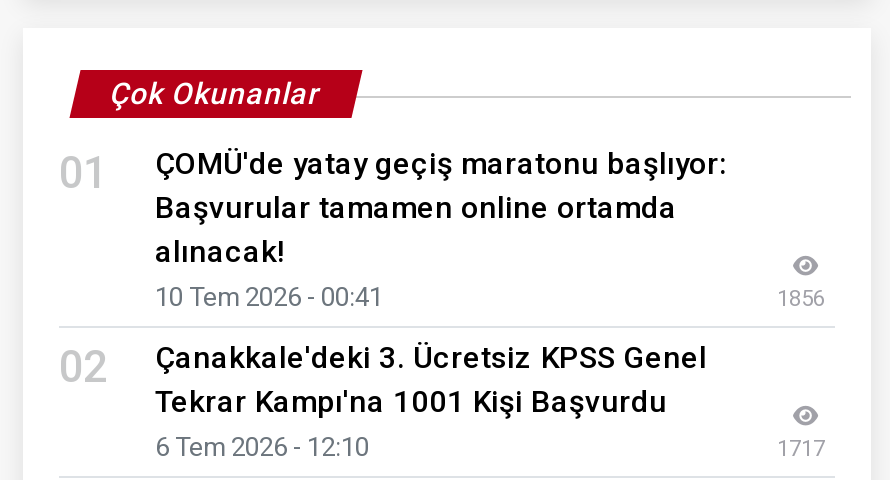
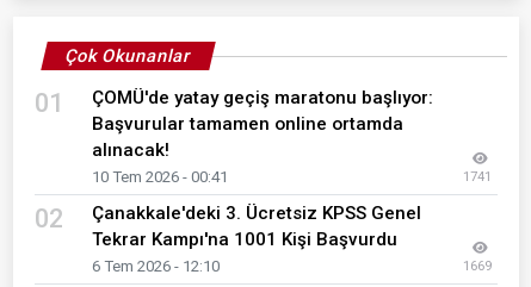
[777,285,825,311] 1856 -> [463,169,492,185] 1741
[777,435,825,461] 1717 -> [463,259,492,274] 1669

